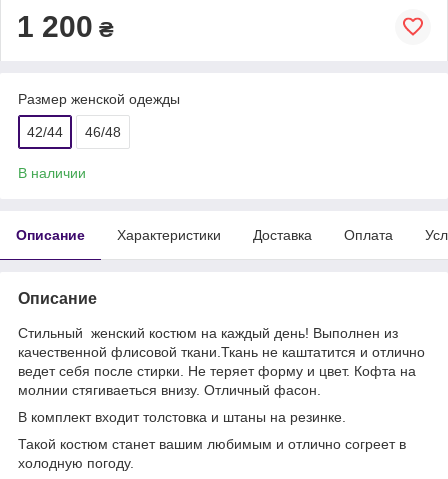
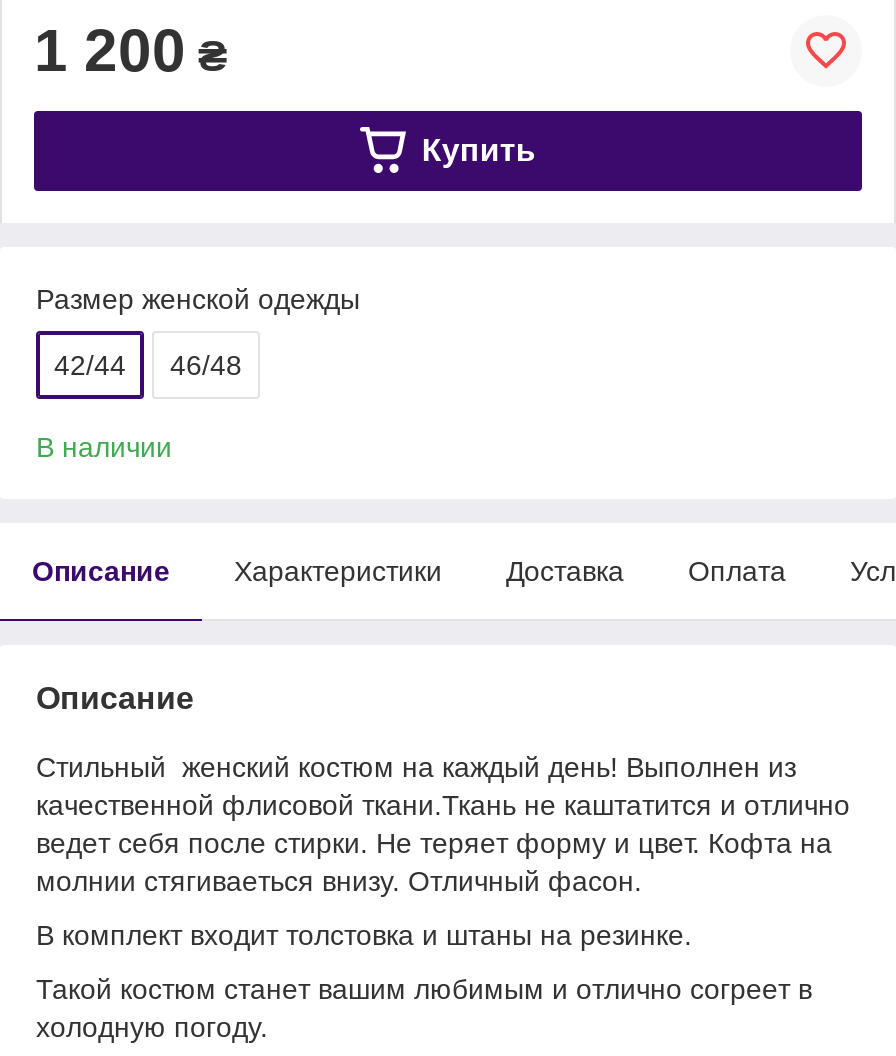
none -> [422,133,536,167] Купить

